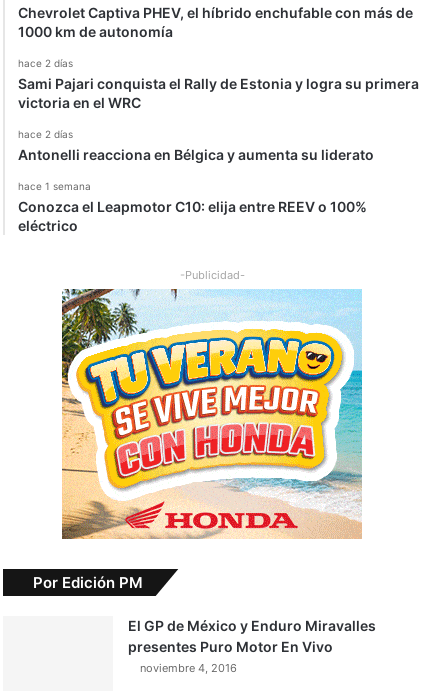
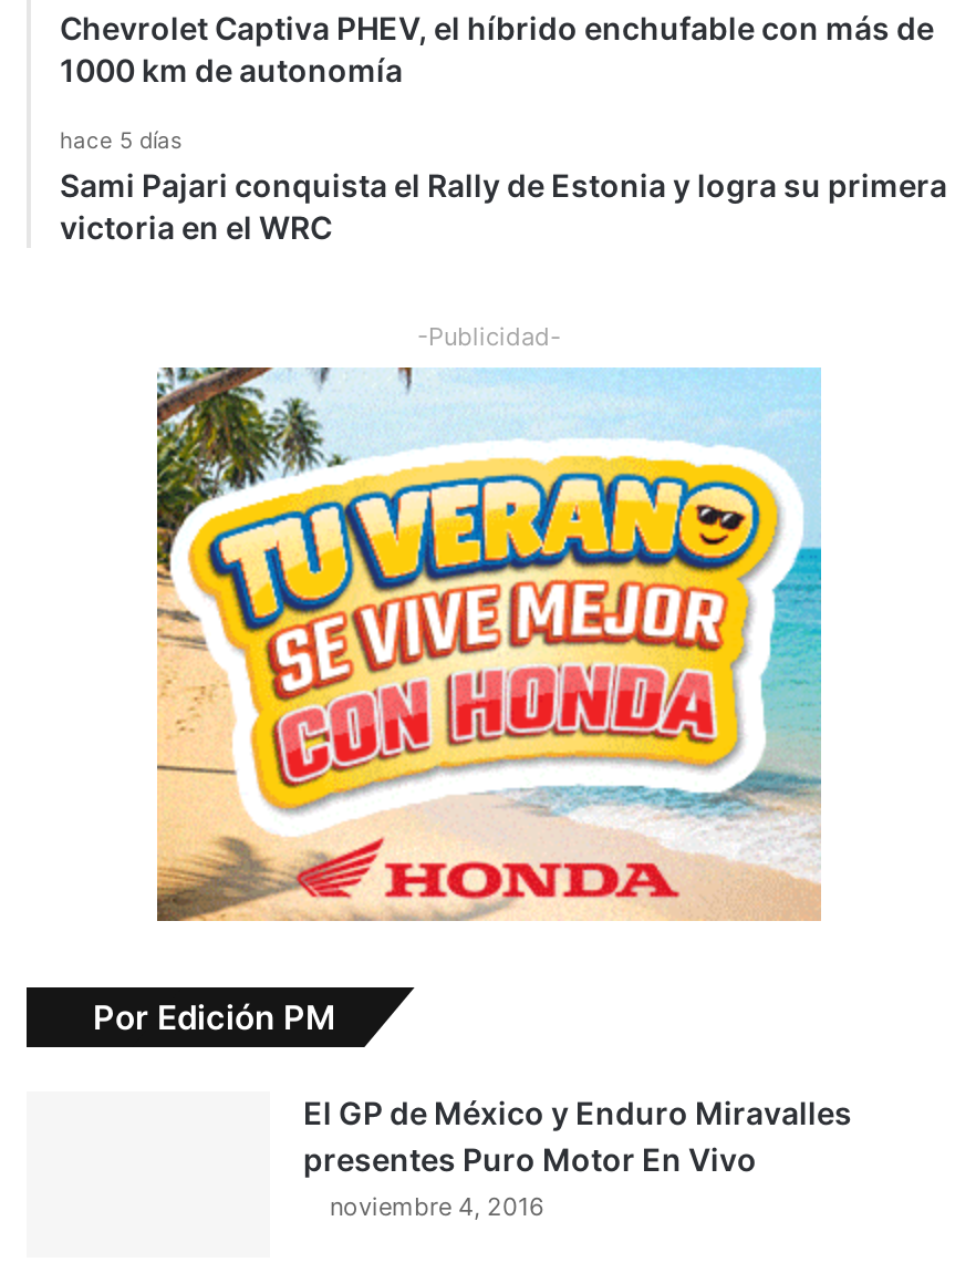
[18,57,73,69] hace 2 días -> [60,126,181,153] hace 5 días
[18,128,374,234] hace 2 días | Antonelli reacciona en Bélgica y aumenta su liderato | hace 1 semana | Conozca el Leapmotor C10: elija entre REEV o 100% | eléctrico -> none

